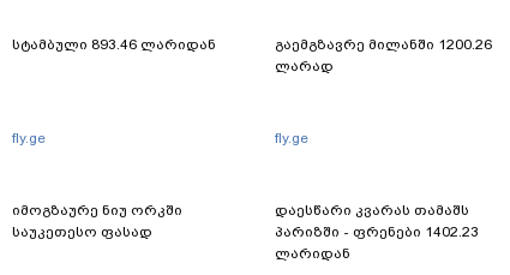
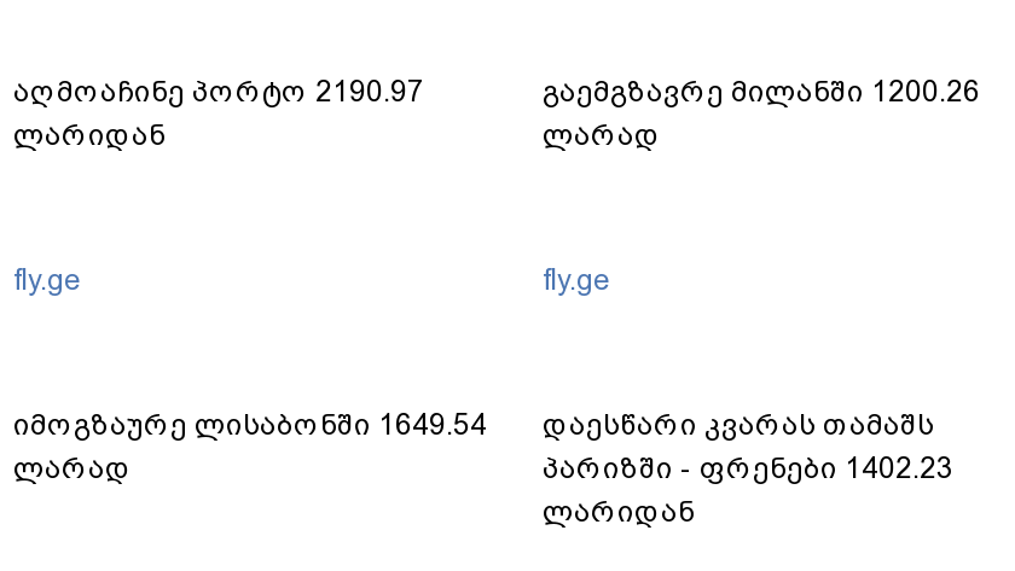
[12,36,216,52] სტამბული 893.46 ლარიდან -> [13,74,424,151] აღმოაჩინე პორტო 2190.97 | ლარიდან
[12,201,182,240] იმოგზაურე ნიუ ორკში | საუკეთესო ფასად -> [13,407,487,485] იმოგზაურე ლისაბონში 1649.54 | ლარად

